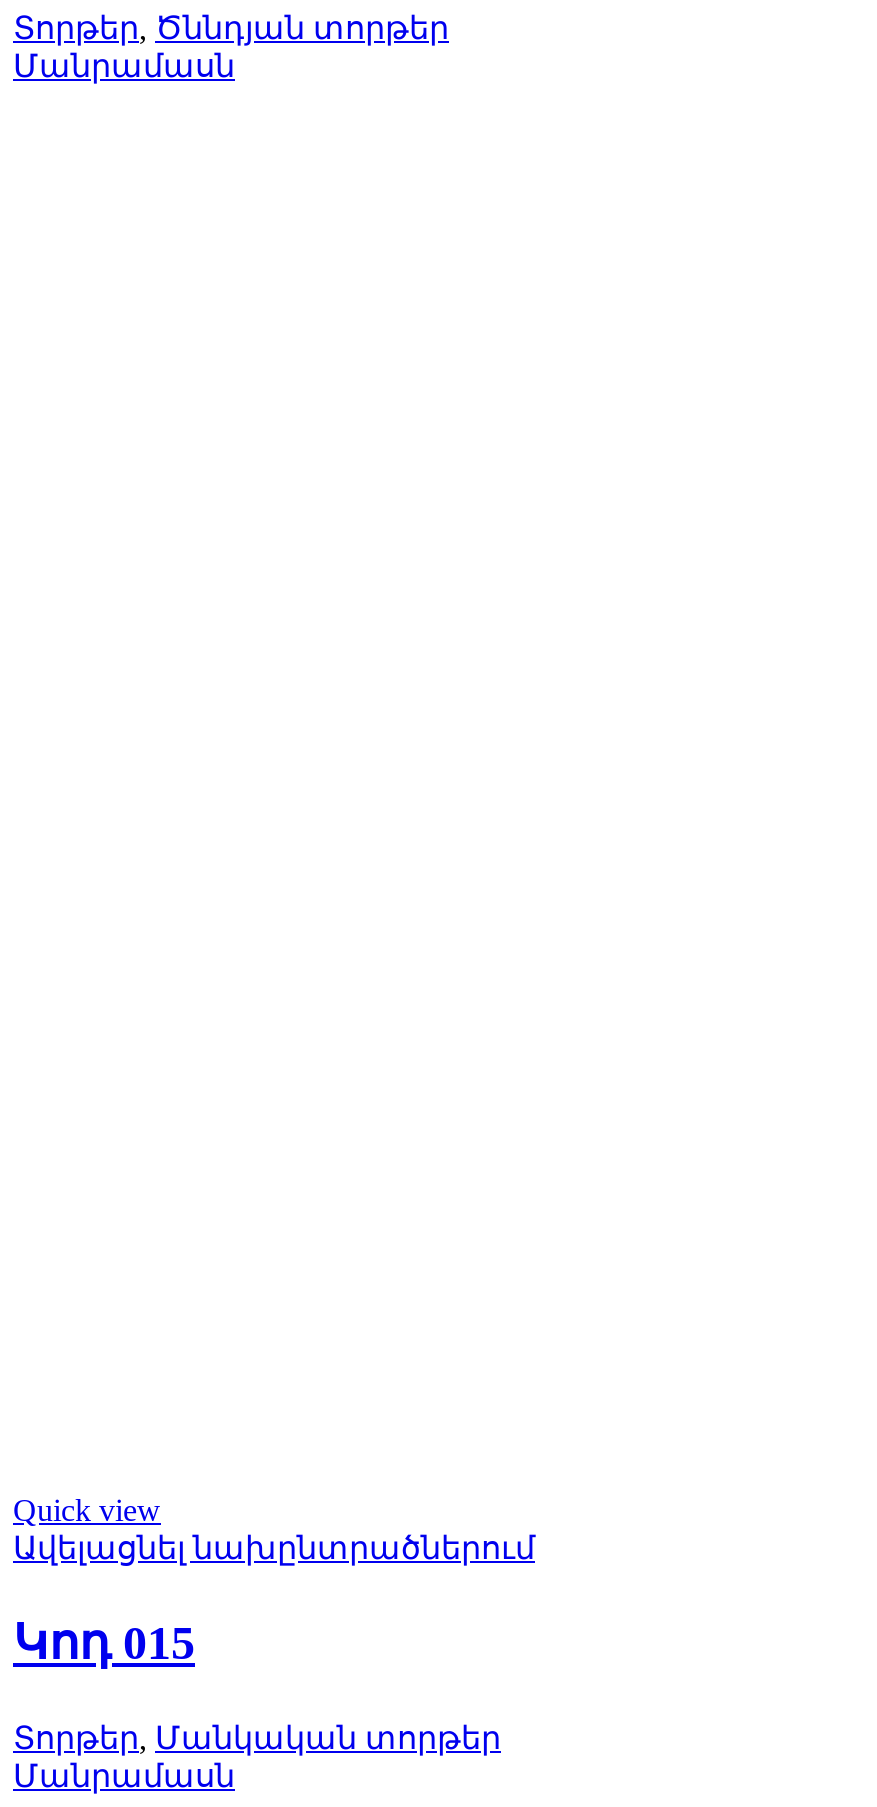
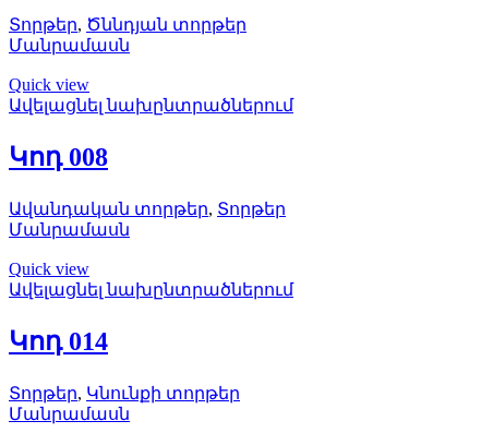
moved [13,1494,535,1566] -> [9,76,293,115]: Quick view | Ավելացնել նախընտրածներում
[13,1618,501,1756] Կոդ 015 | Տորթեր, Մանկական տորթեր -> [9,143,293,403] Կոդ 008 | Ավանդական տորթեր, Տորթեր | Մանրամասն | Quick view | Ավելացնել նախընտրածներում | Կոդ 014 | Տորթեր, Կնունքի տորթեր

